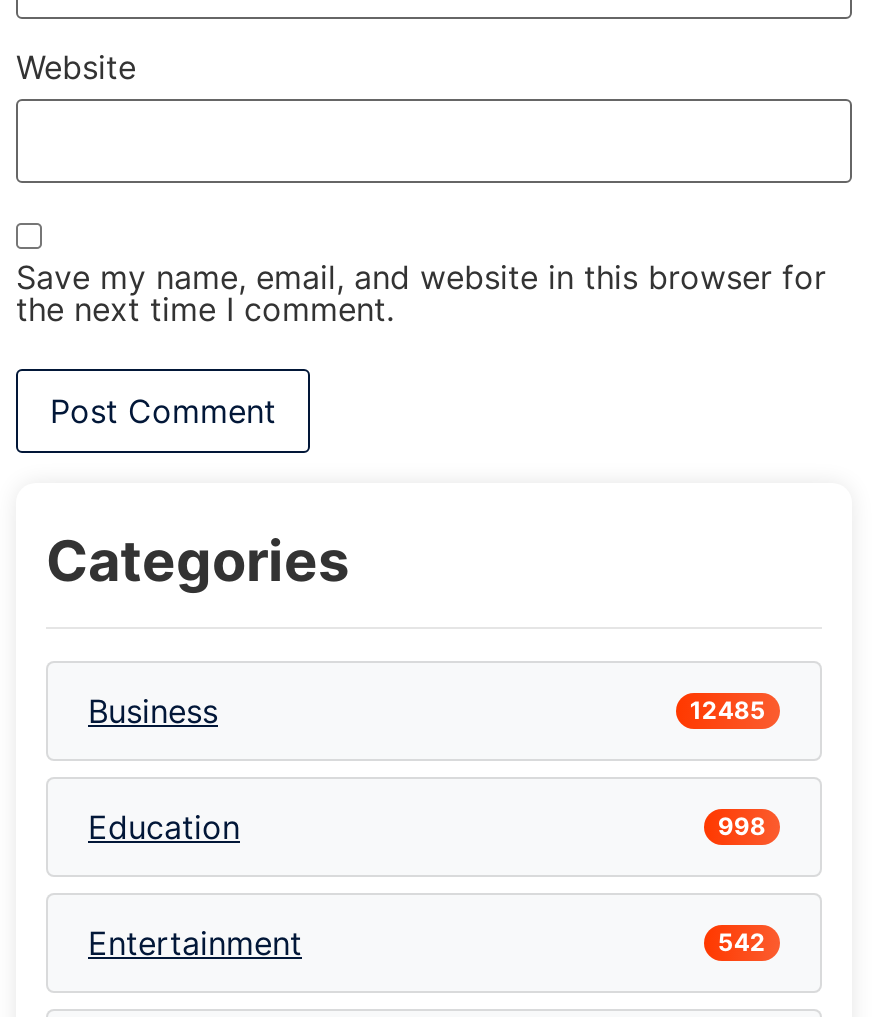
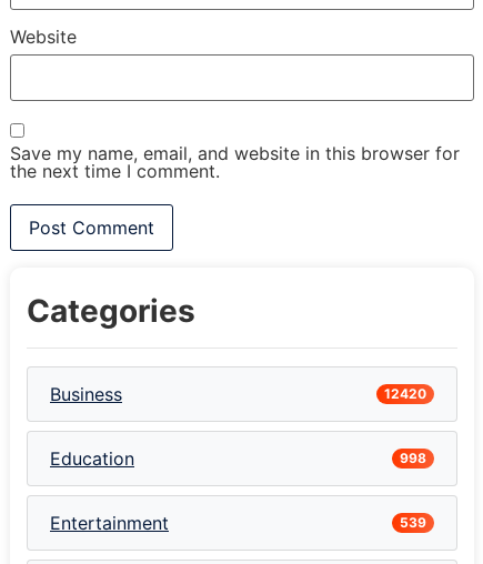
[690,694,766,724] 12485 -> [384,385,426,401] 12420
[718,926,766,956] 542 -> [400,514,426,530] 539

